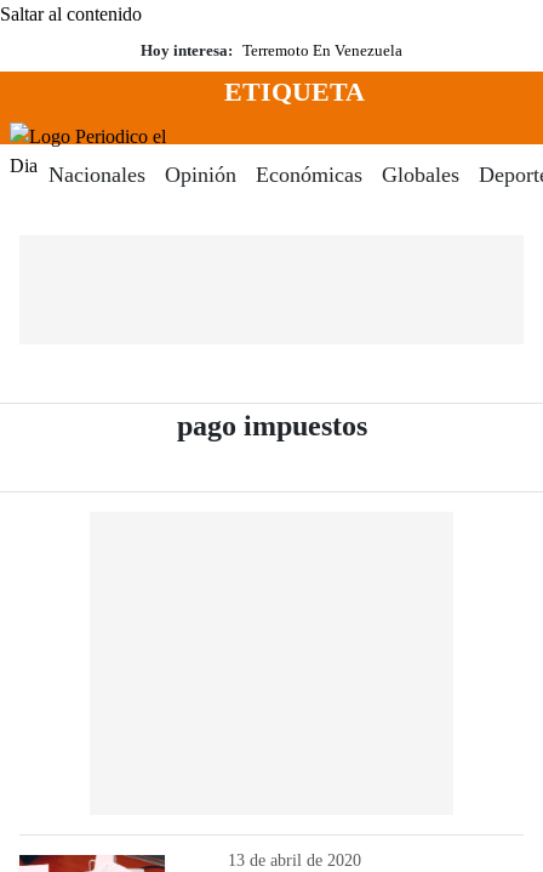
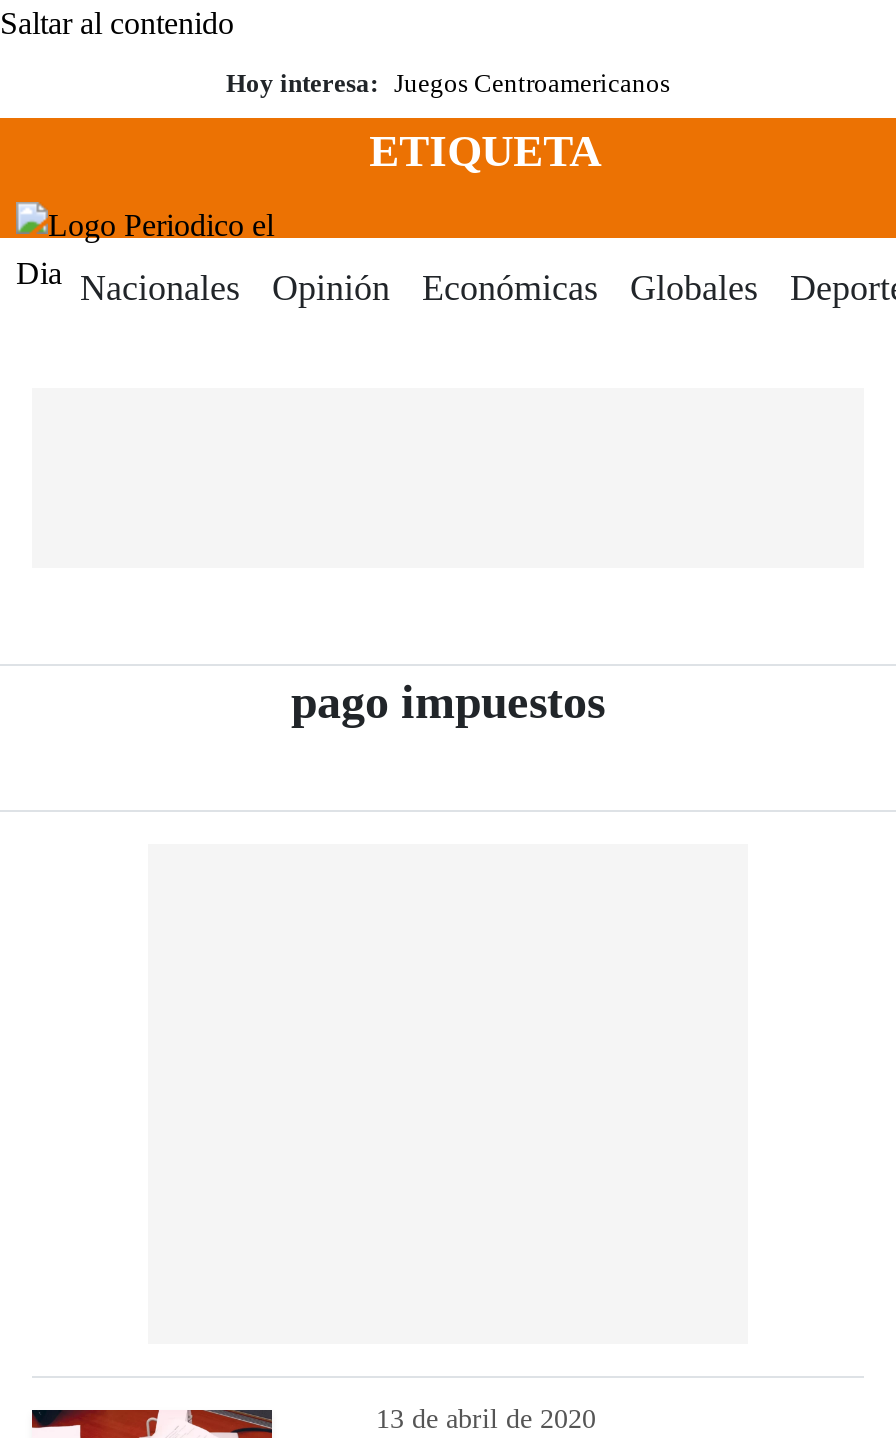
[141,41,402,59] Hoy interesa: Terremoto En Venezuela -> [226,68,670,98] Hoy interesa: Juegos Centroamericanos

